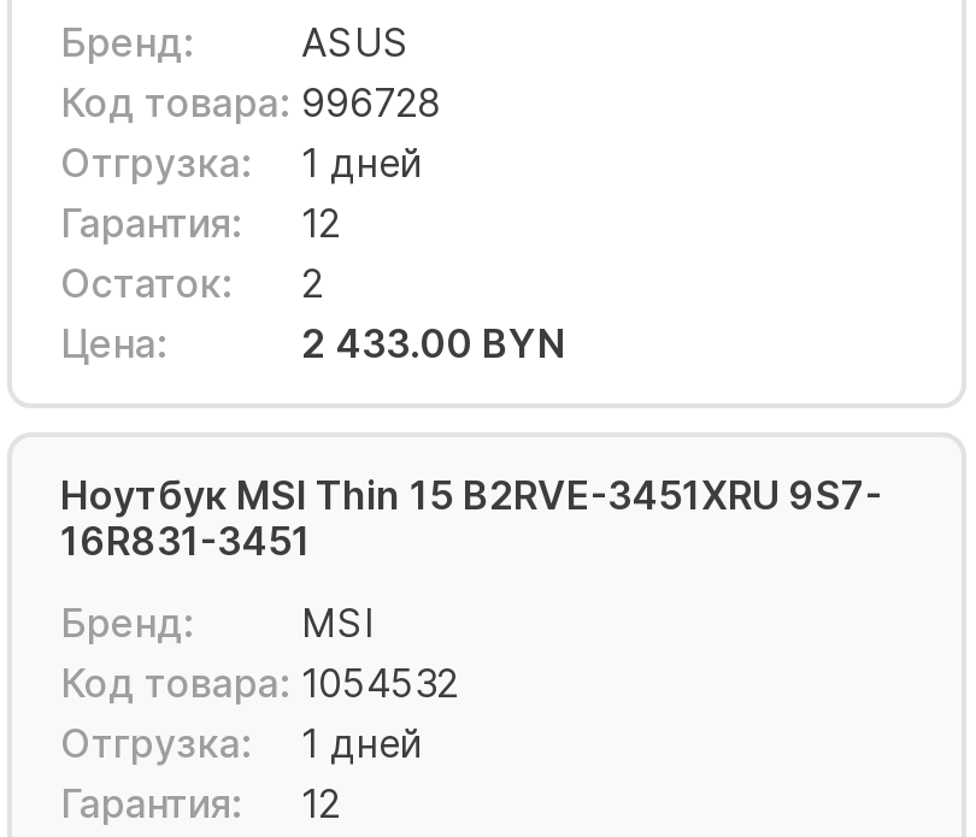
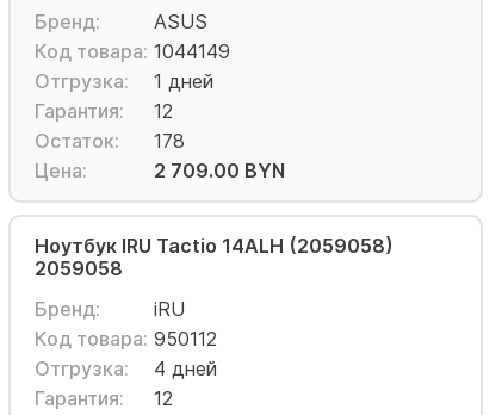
[60,79,441,127] Код товара: 996728 -> [35,40,230,64] Код товара: 1044149
[60,260,323,308] Остаток: 2 -> [35,129,185,153] Остаток: 178
[301,320,564,368] 2 433.00 BYN -> [154,159,285,183] 2 709.00 BYN
[60,472,882,566] Ноутбук MSI Thin 15 B2RVE-3451XRU 9S7- | 16R831-3451 -> [35,234,393,281] Ноутбук IRU Tactio 14ALH (2059058) | 2059058
[60,599,458,708] MSI | Код товара: 1054532 -> [35,297,217,351] iRU | Код товара: 950112
[60,720,422,768] Отгрузка: 1 дней -> [35,357,217,381] Отгрузка: 4 дней

